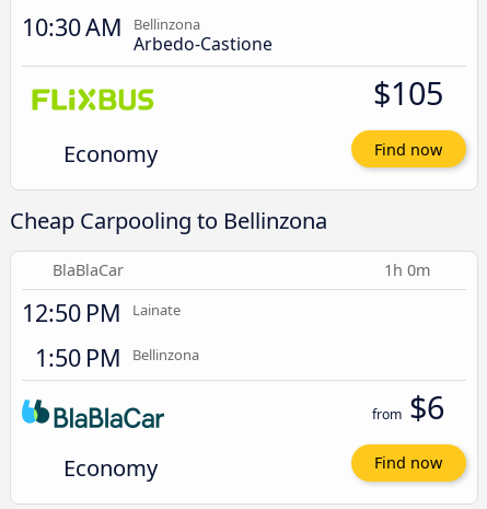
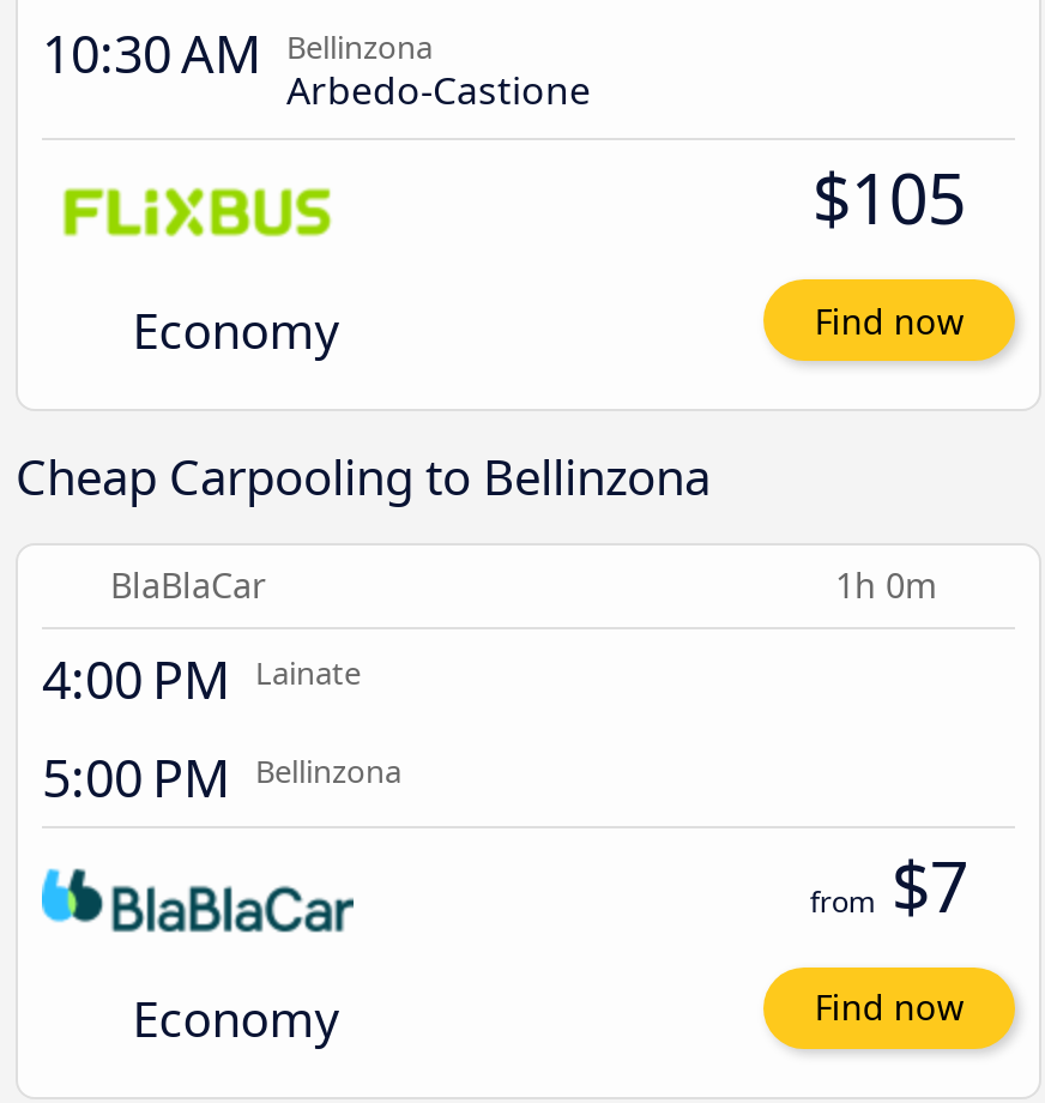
[22,297,181,329] 12:50 PM Lainate -> [42,644,361,714] 4:00 PM Lainate
[35,342,199,373] 1:50 PM Bellinzona -> [42,743,401,812] 5:00 PM Bellinzona
[373,386,445,428] from $6 -> [810,839,968,932] from $7

